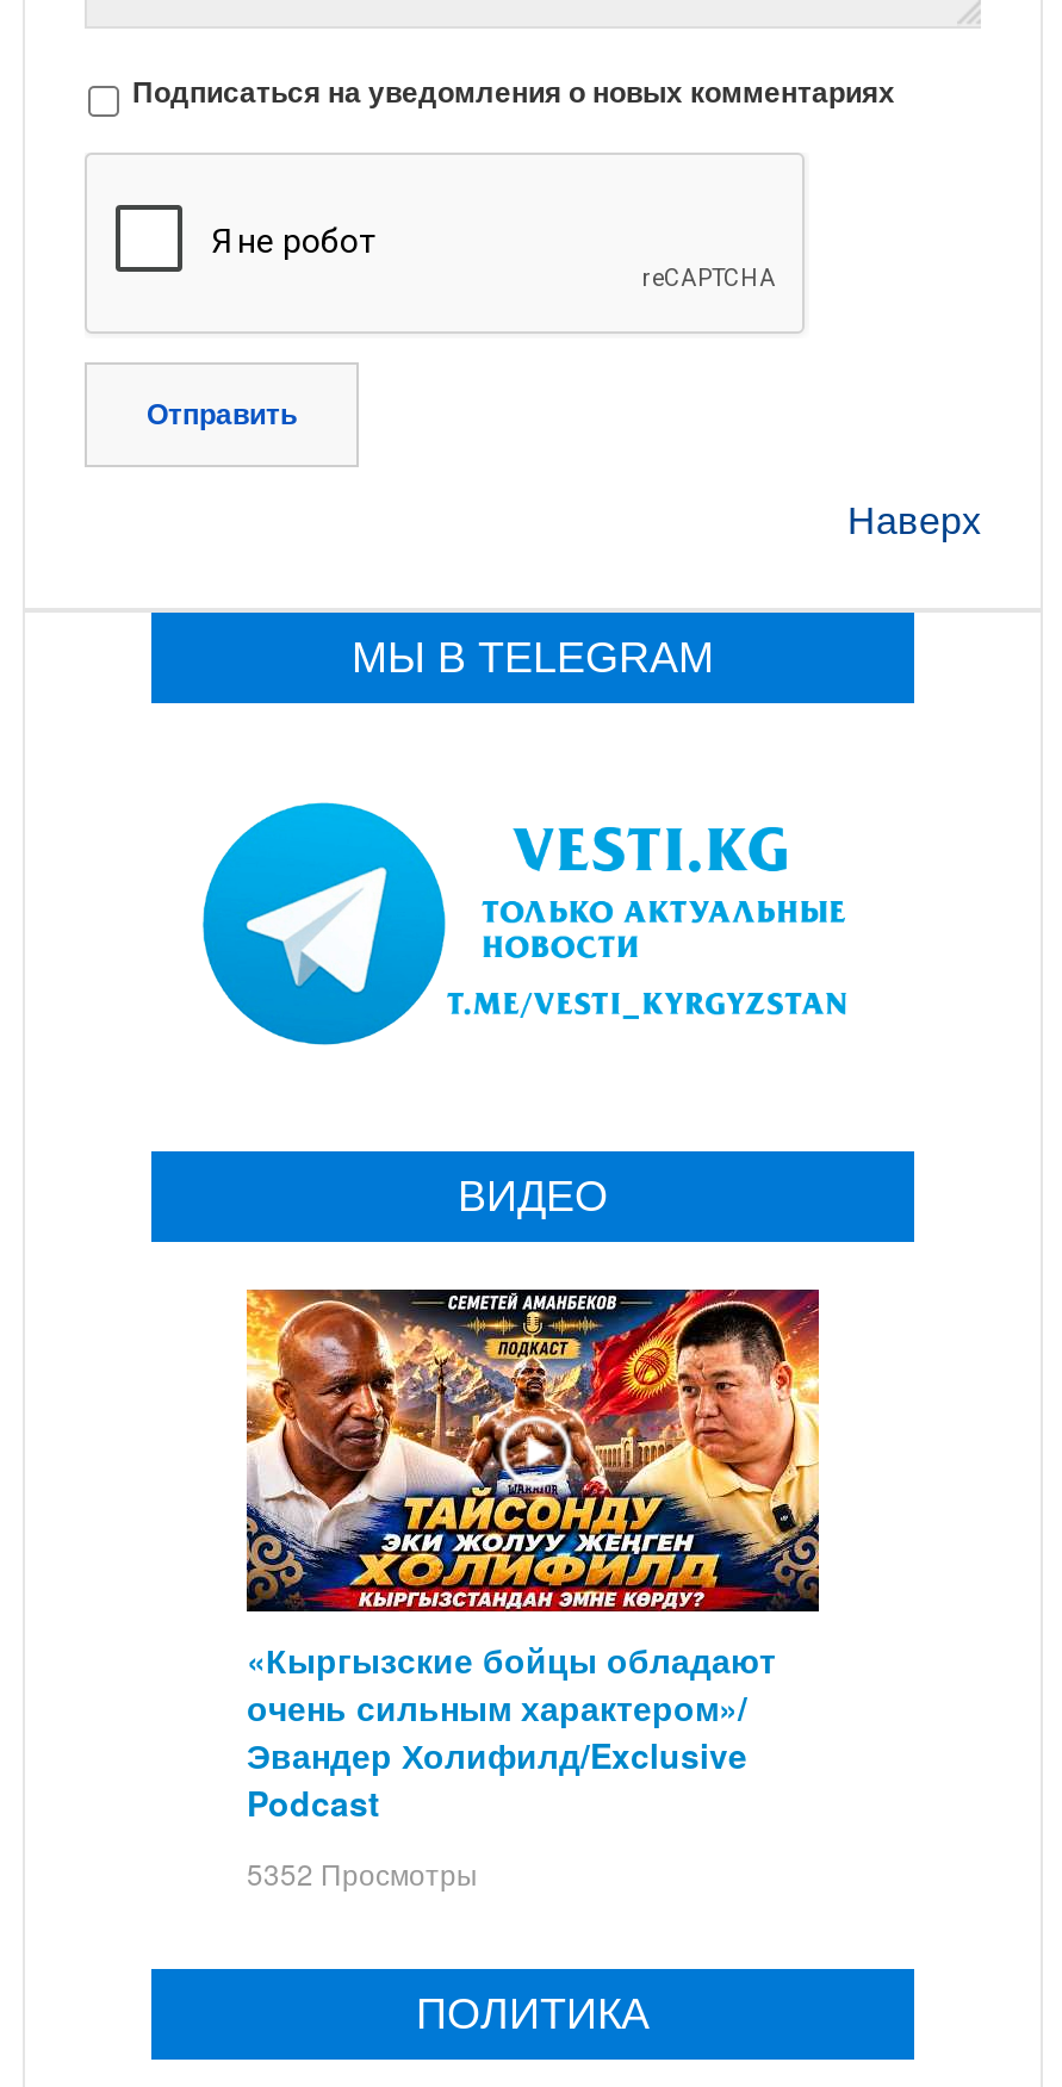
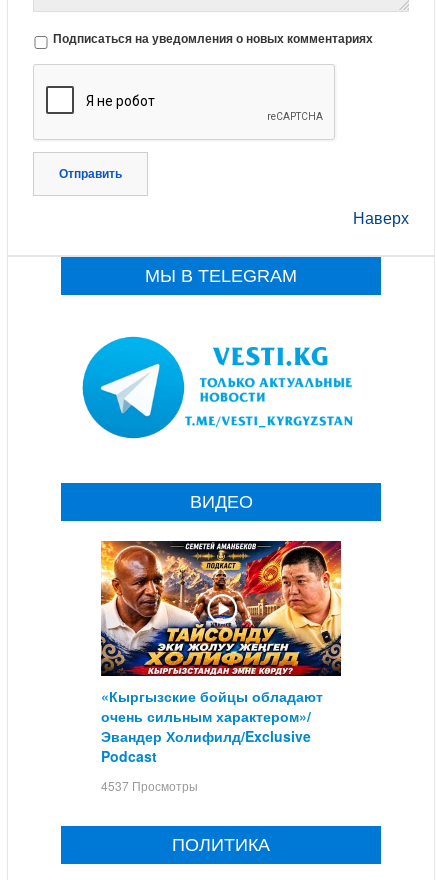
[247,1852,478,1892] 5352 Просмотры -> [101,777,198,794] 4537 Просмотры

